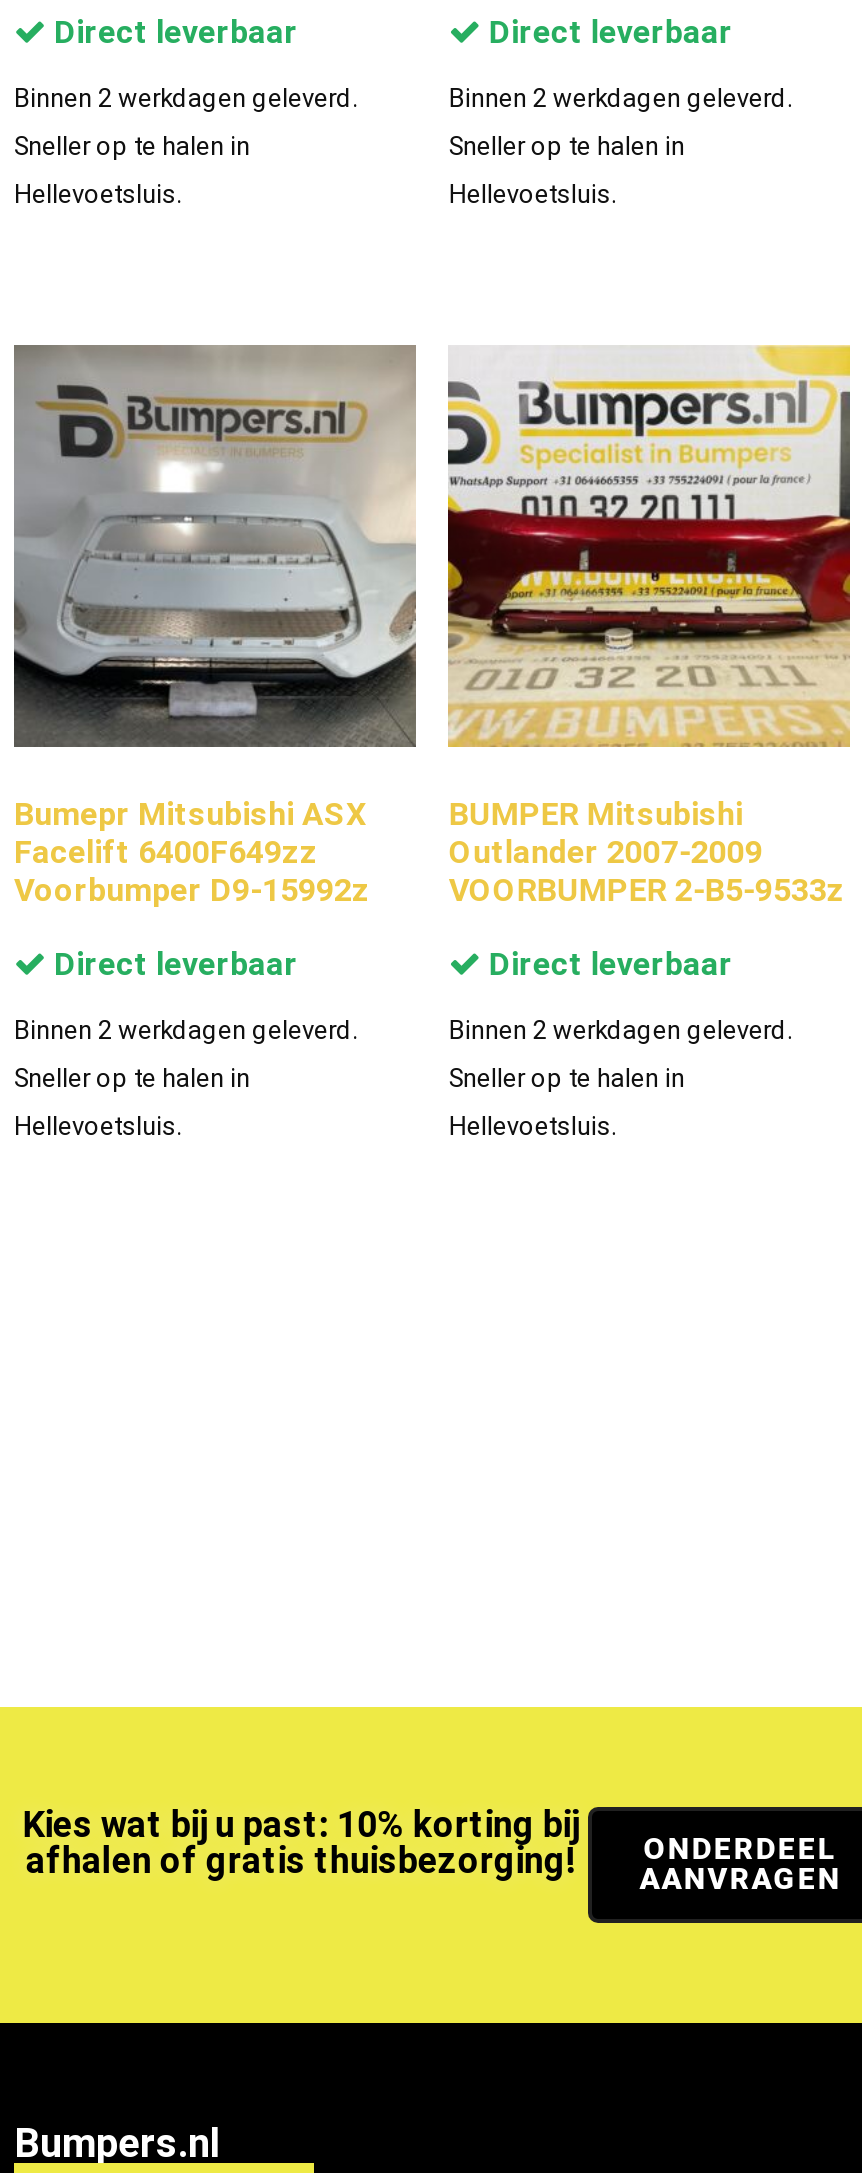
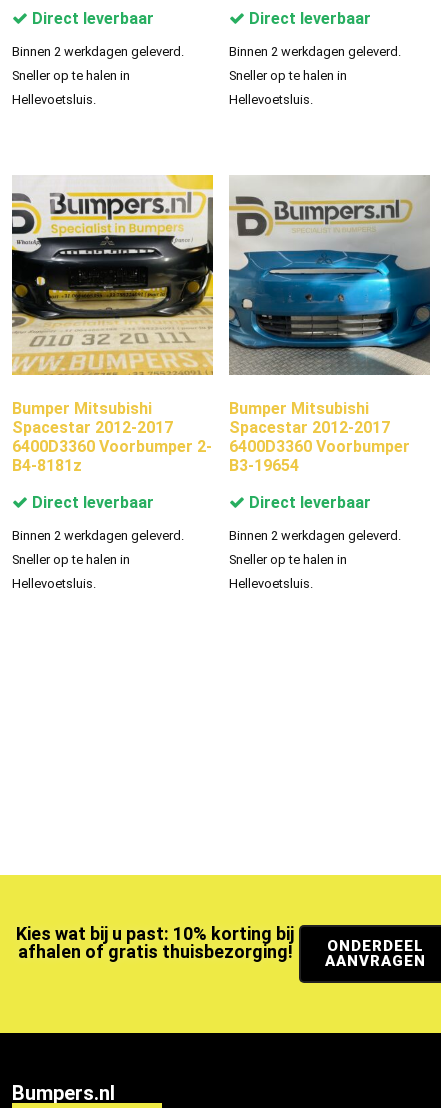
[12,345,418,908] [image] | Bumepr Mitsubishi ASX | Facelift 6400F649zz | Voorbumper D9-15992z -> [11,175,214,475] [image] | Bumper Mitsubishi | Spacestar 2012-2017 | 6400D3360 Voorbumper 2- | B4-8181z
[446,345,852,908] [image] | BUMPER Mitsubishi | Outlander 2007-2009 | VOORBUMPER 2-B5-9533z -> [228,175,431,475] [image] | Bumper Mitsubishi | Spacestar 2012-2017 | 6400D3360 Voorbumper | B3-19654

